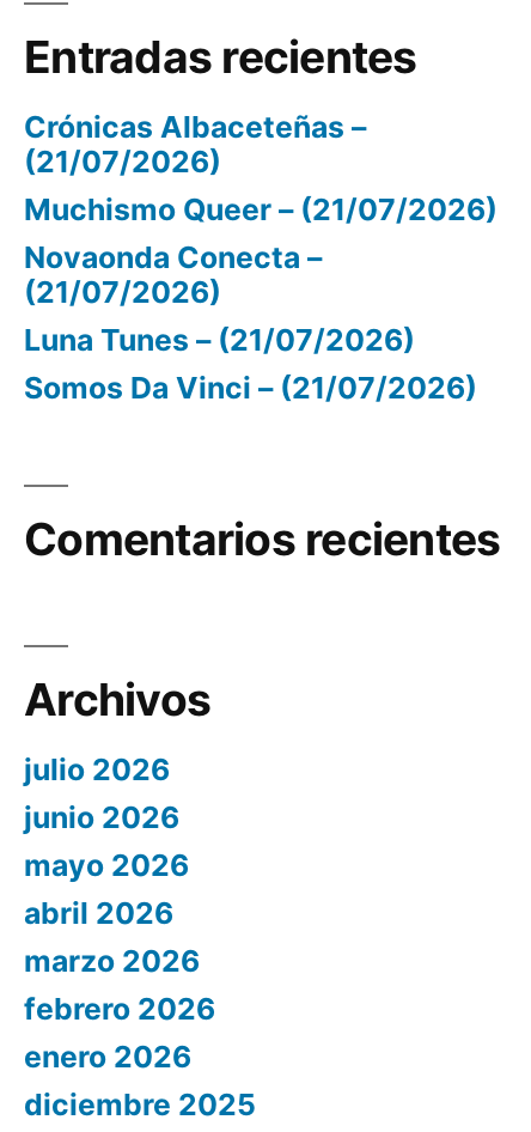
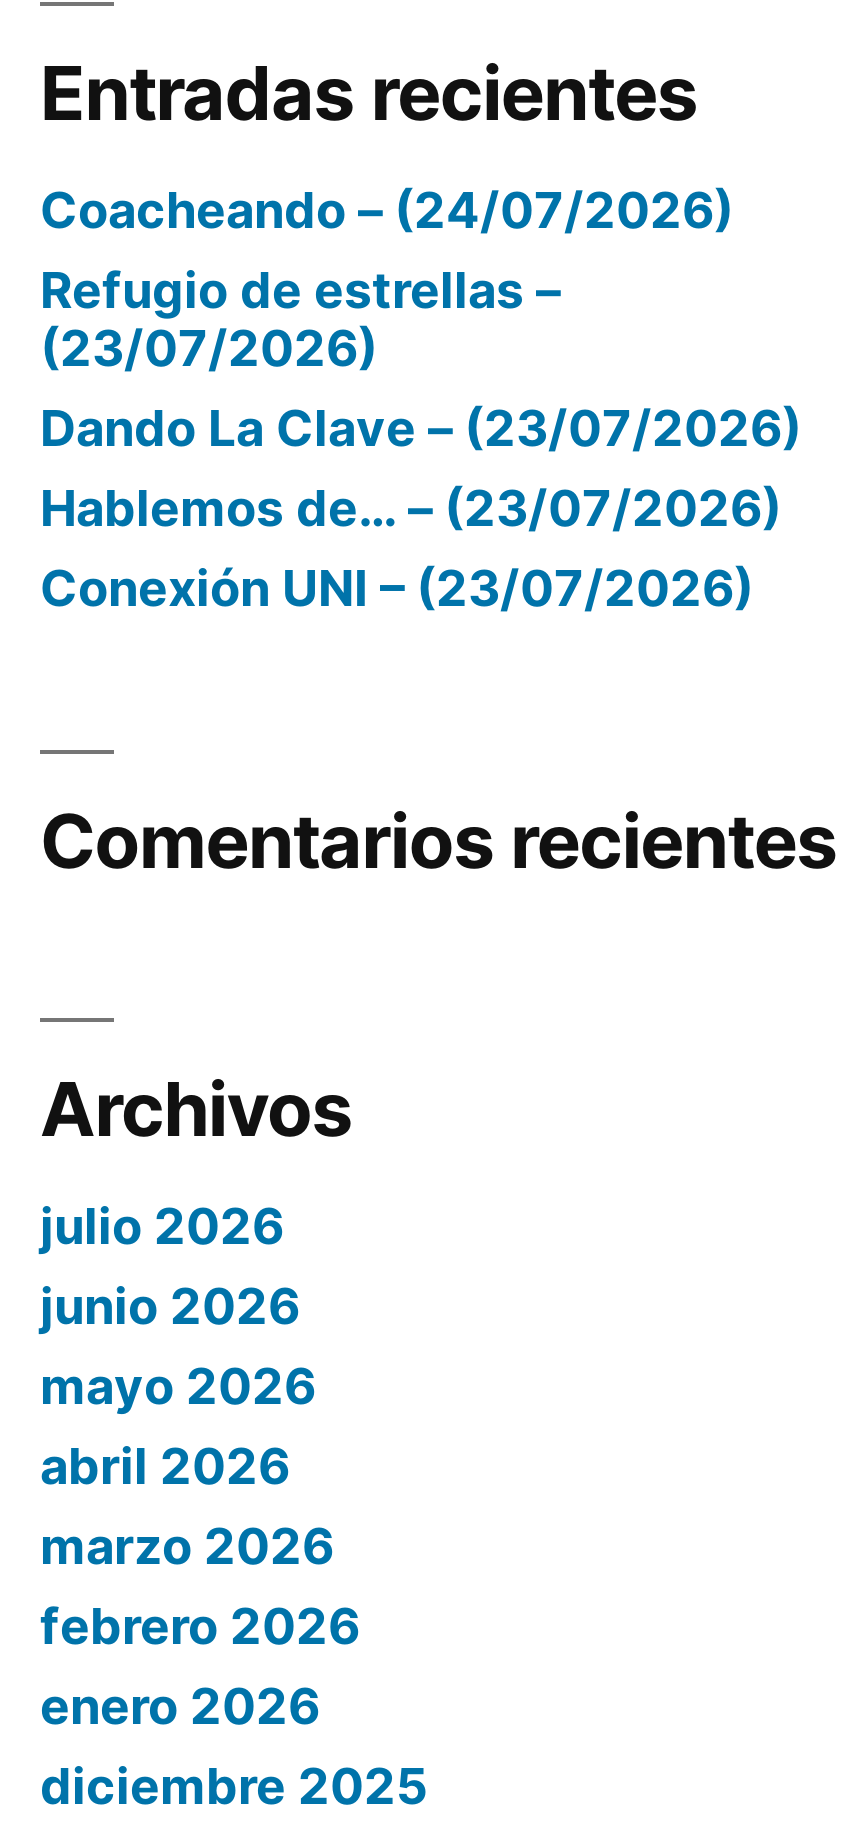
[24,109,498,406] Crónicas Albaceteñas – | (21/07/2026) | Muchismo Queer – (21/07/2026) | Novaonda Conecta – | (21/07/2026) | Luna Tunes – (21/07/2026) | Somos Da Vinci – (21/07/2026) -> [40,180,802,618] Coacheando – (24/07/2026) | Refugio de estrellas – | (23/07/2026) | Dando La Clave – (23/07/2026) | Hablemos de… – (23/07/2026) | Conexión UNI – (23/07/2026)

